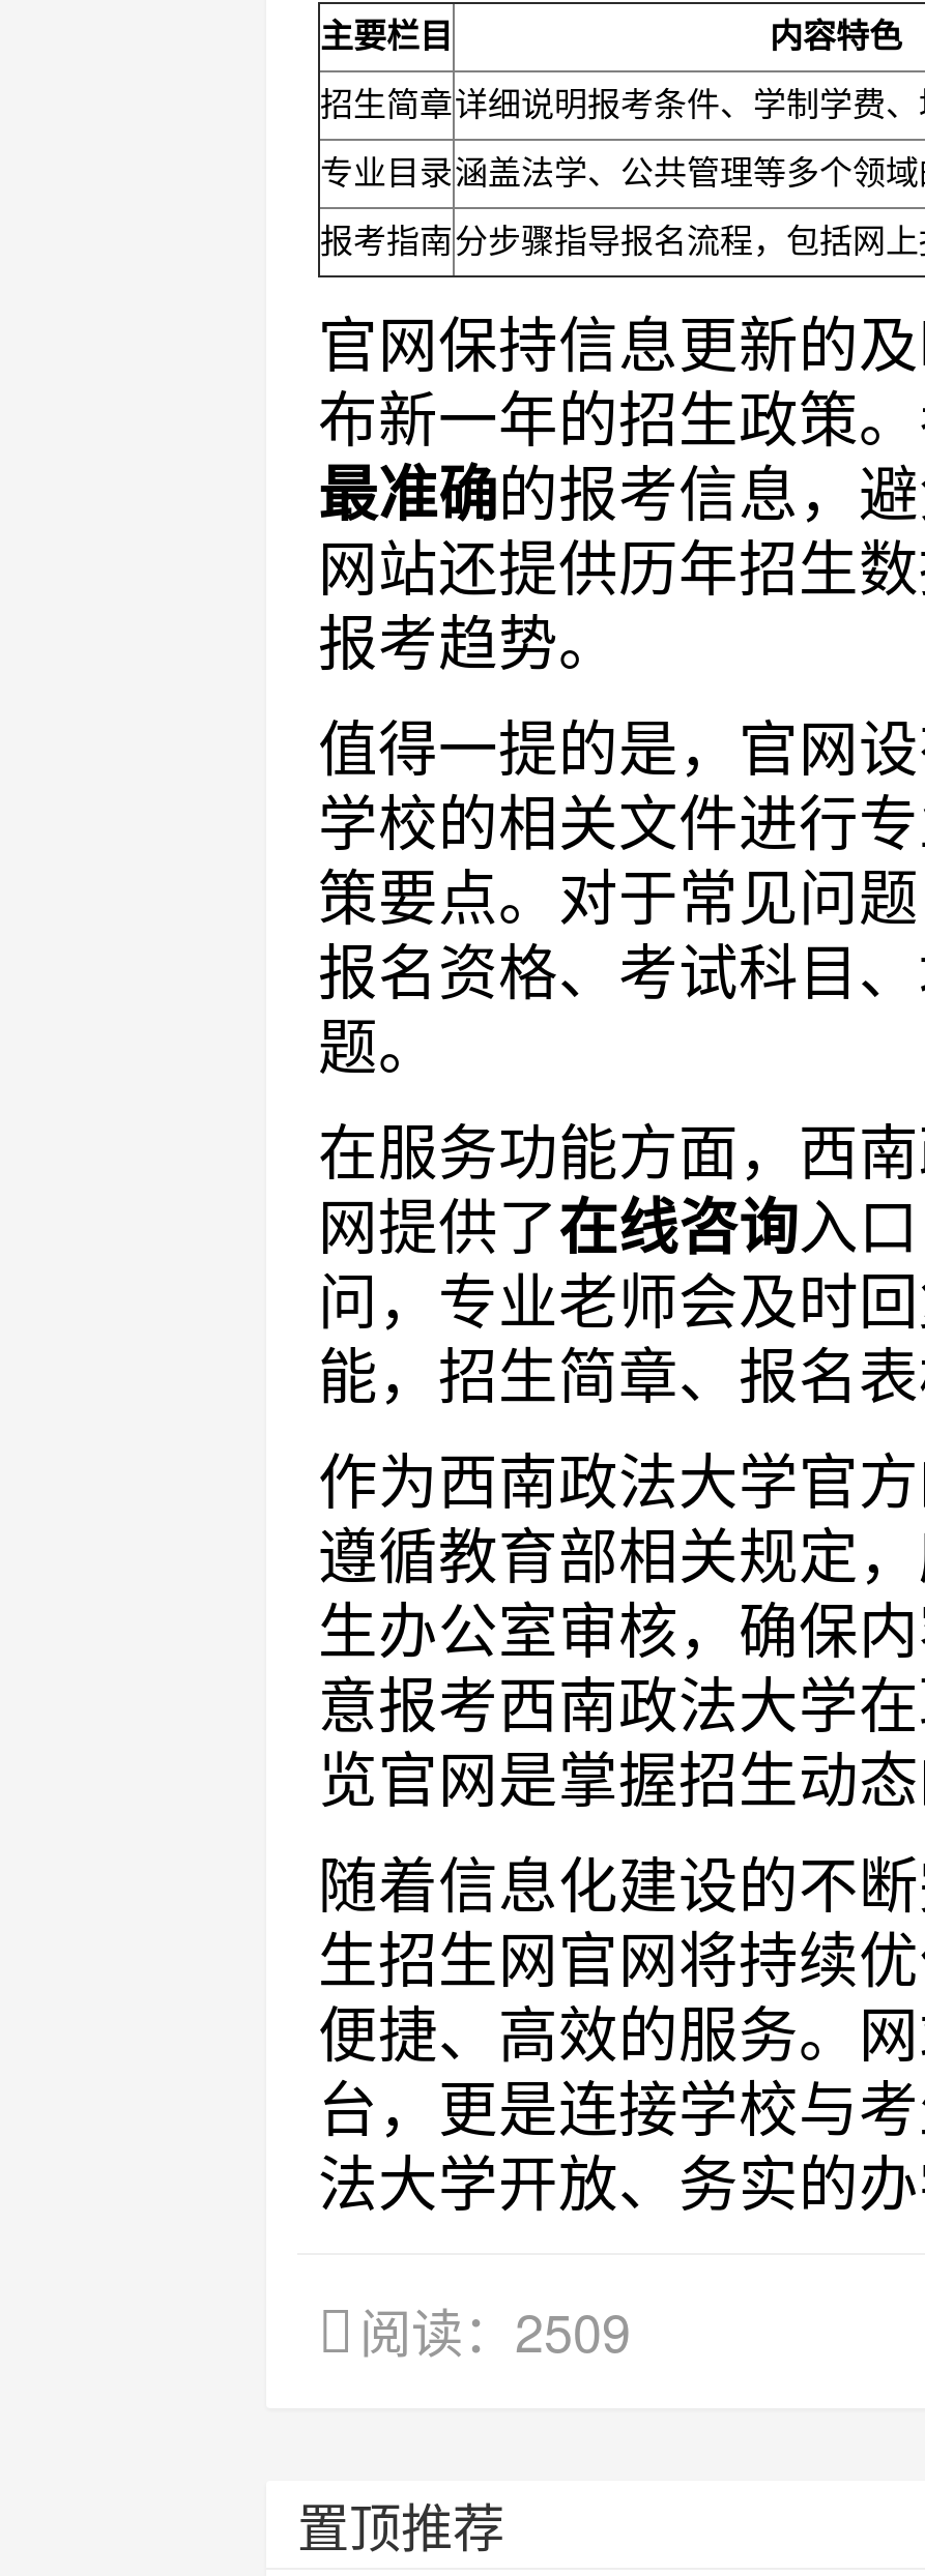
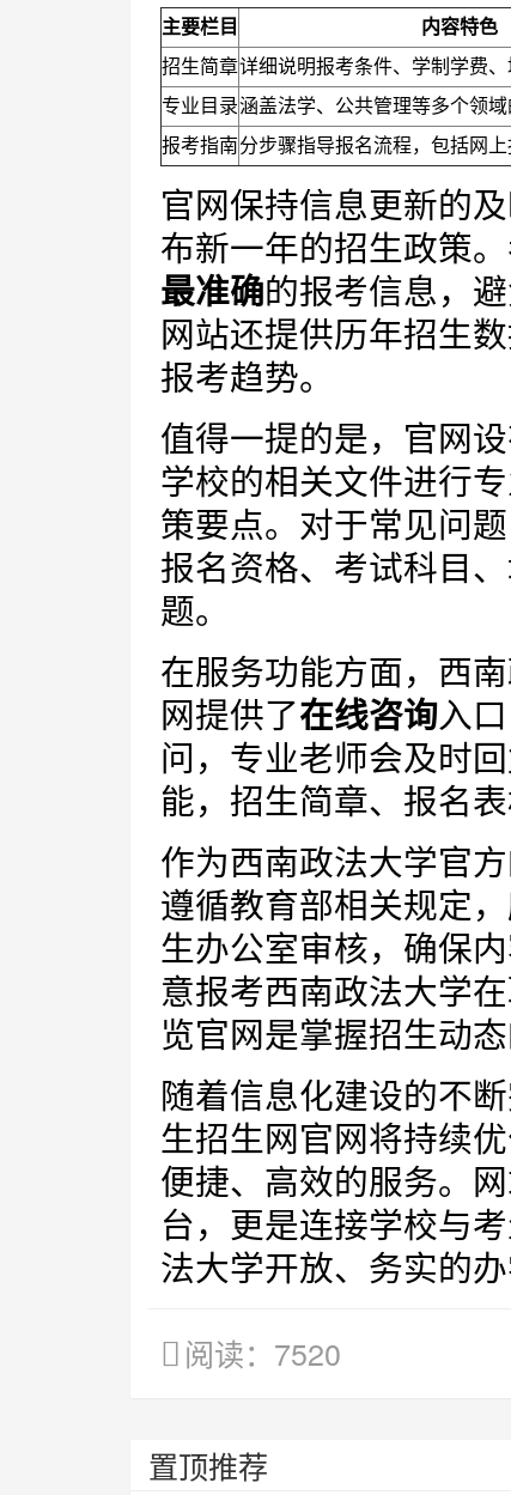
[359,2292,631,2367] 阅读：2509 -> [184,1331,341,1374] 阅读：7520

